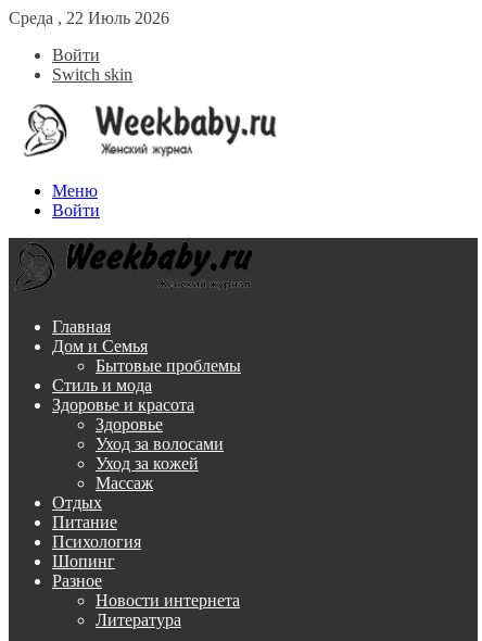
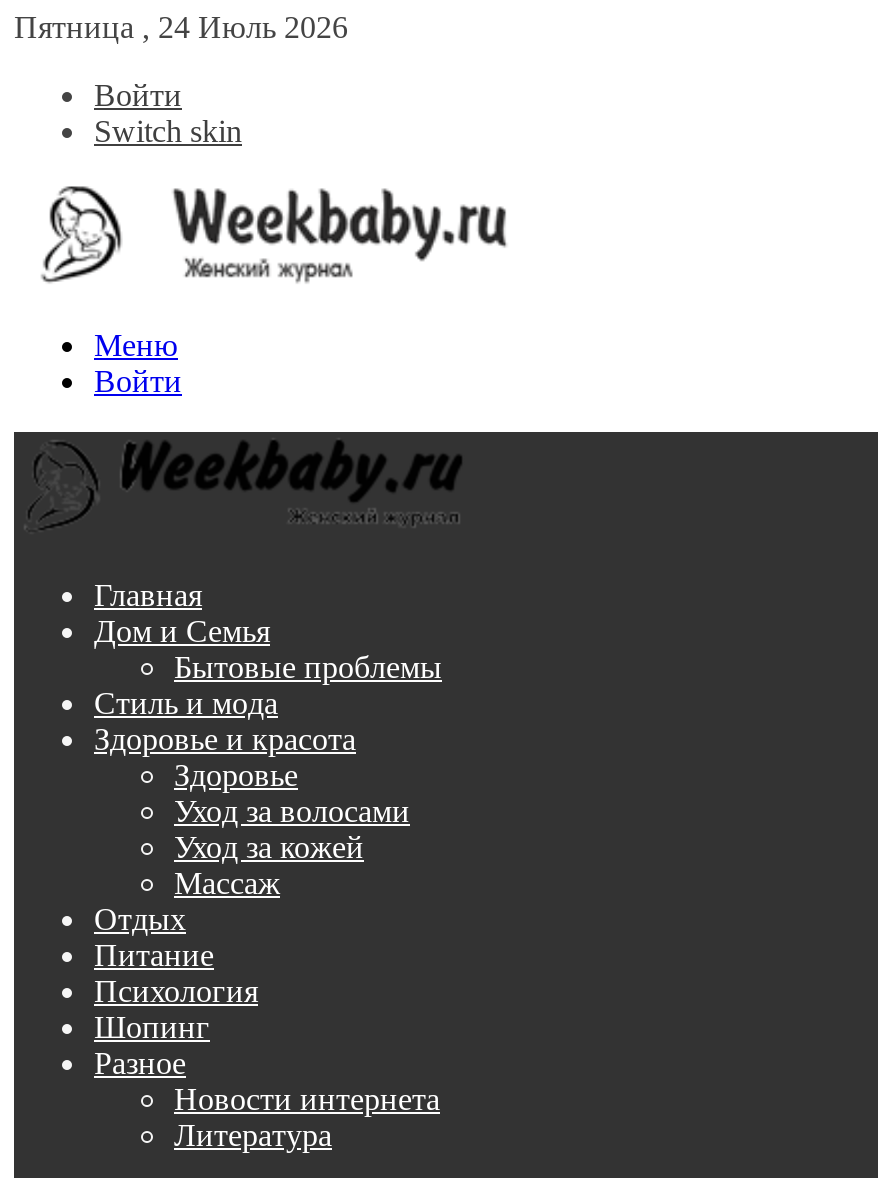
[9,9,169,27] Среда , 22 Июль 2026 -> [14,10,348,44] Пятница , 24 Июль 2026

